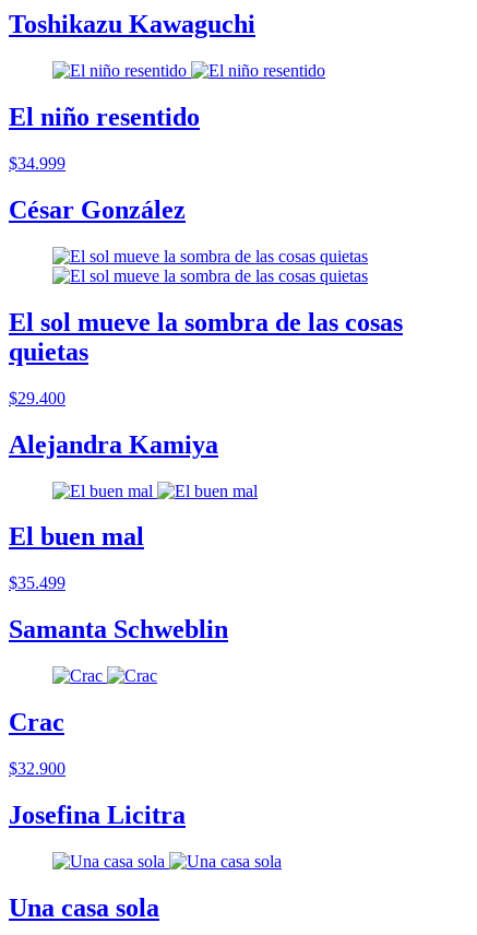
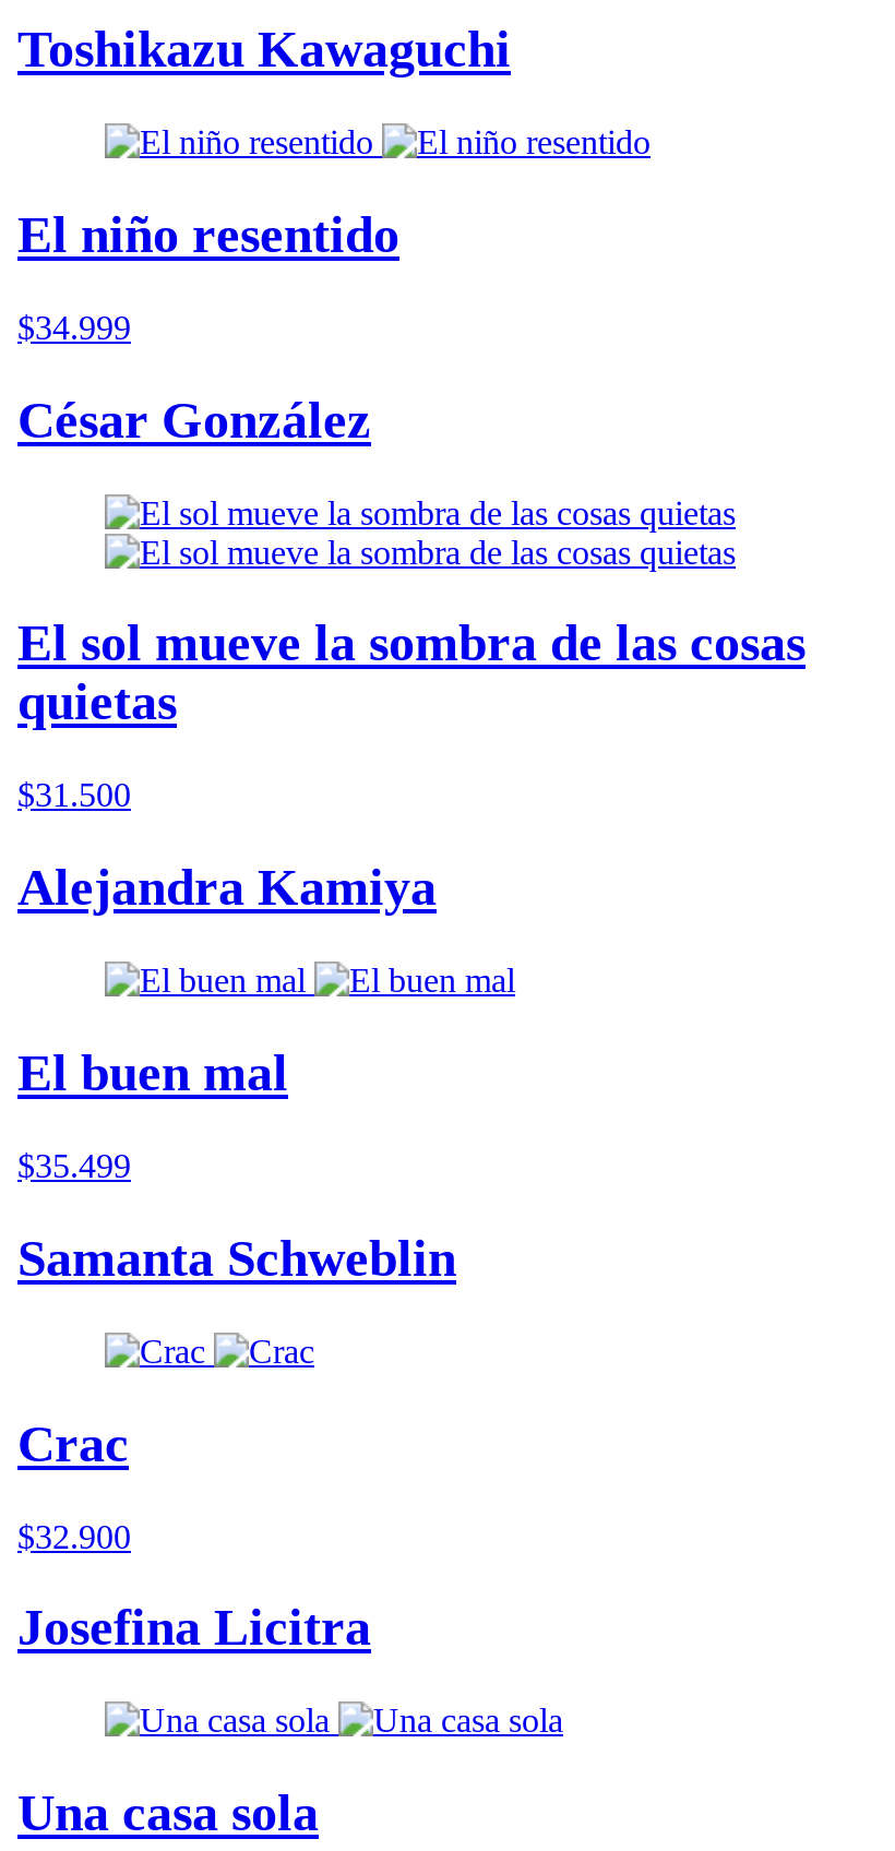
[9,389,65,407] $29.400 -> [17,776,131,814] $31.500

